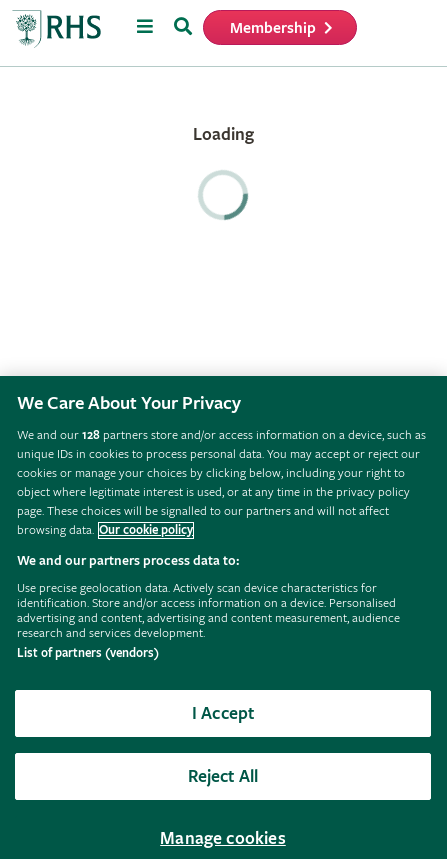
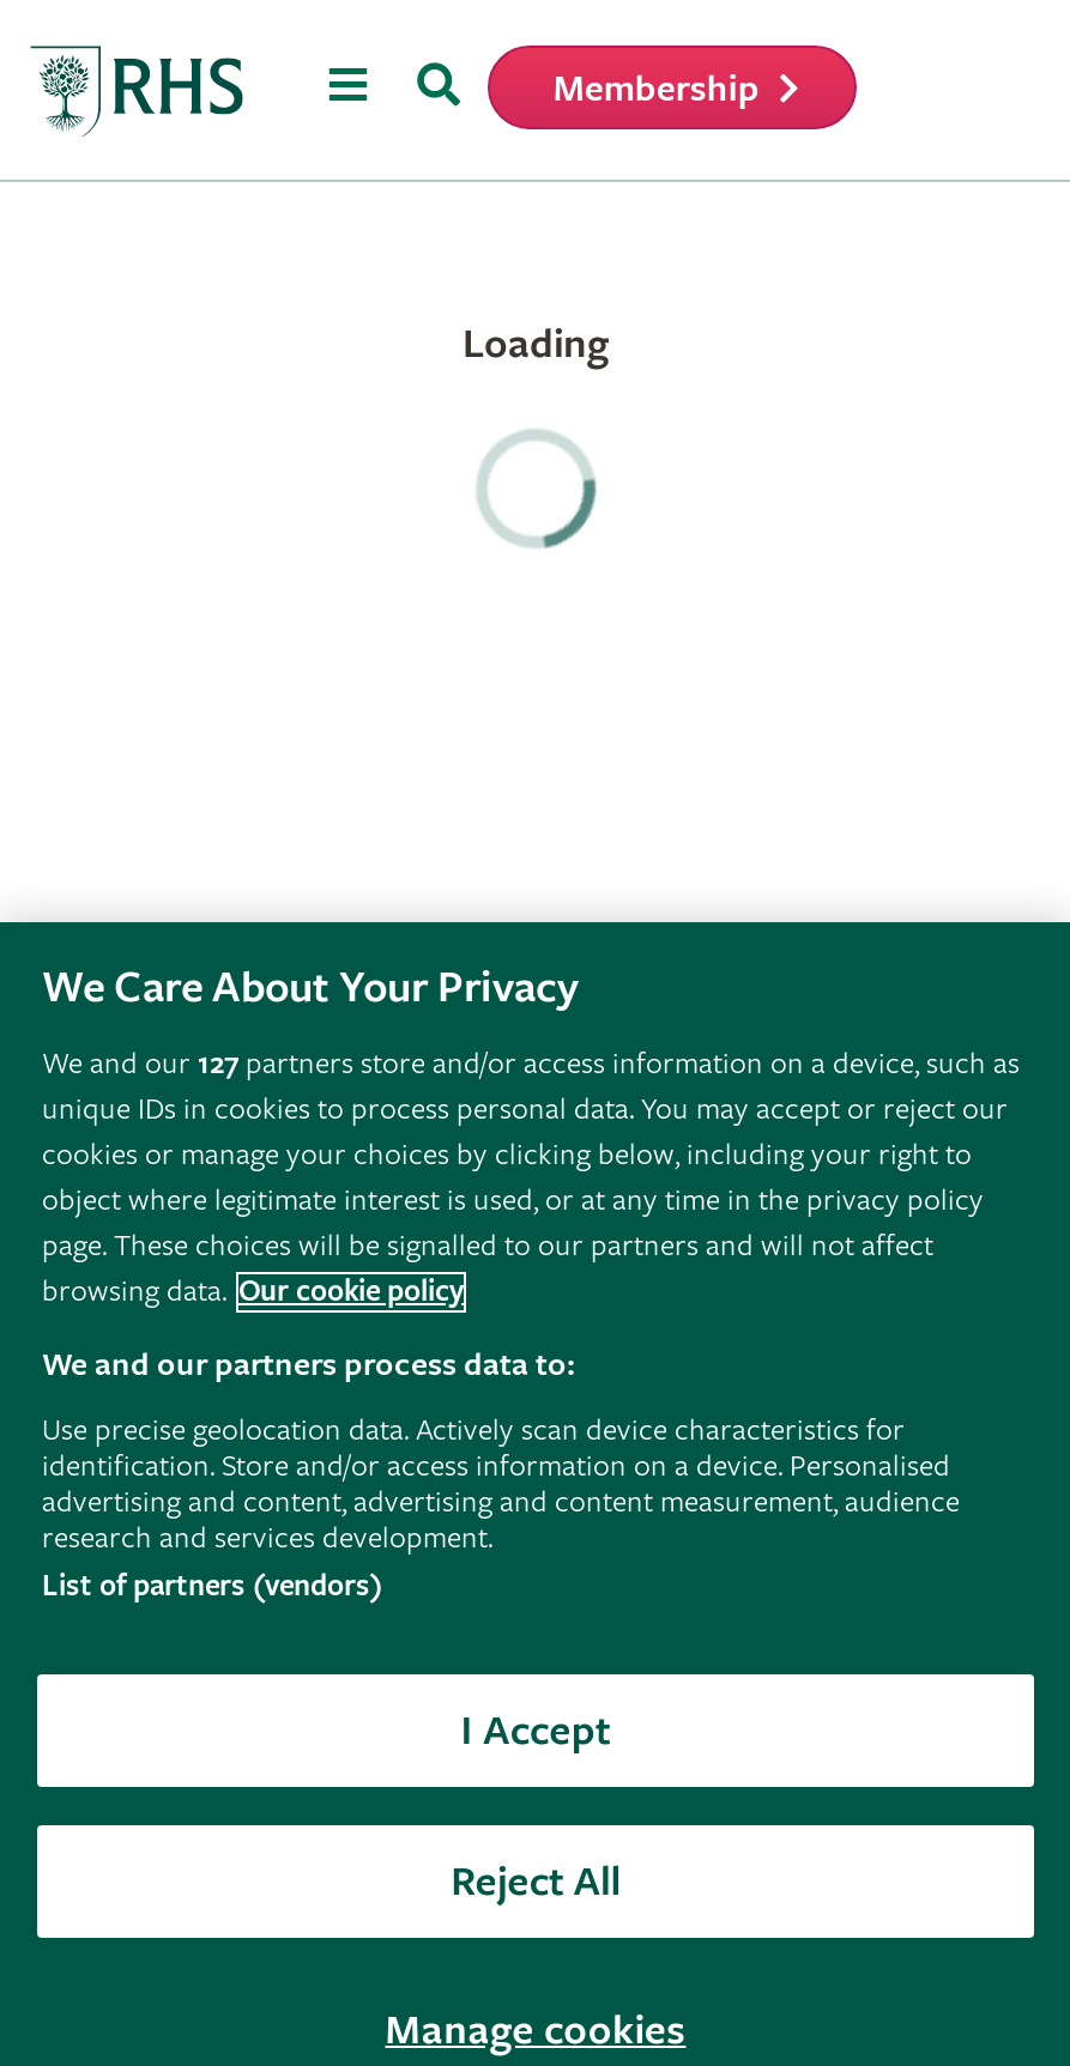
[17,428,426,443] We and our 128 partners store and/or access information on a device, such as -> [42,1047,1020,1083] We and our 127 partners store and/or access information on a device, such as

